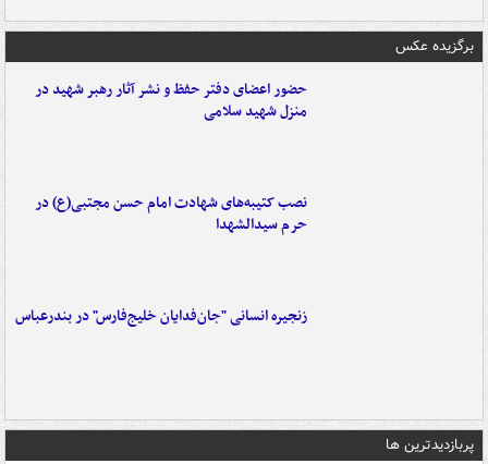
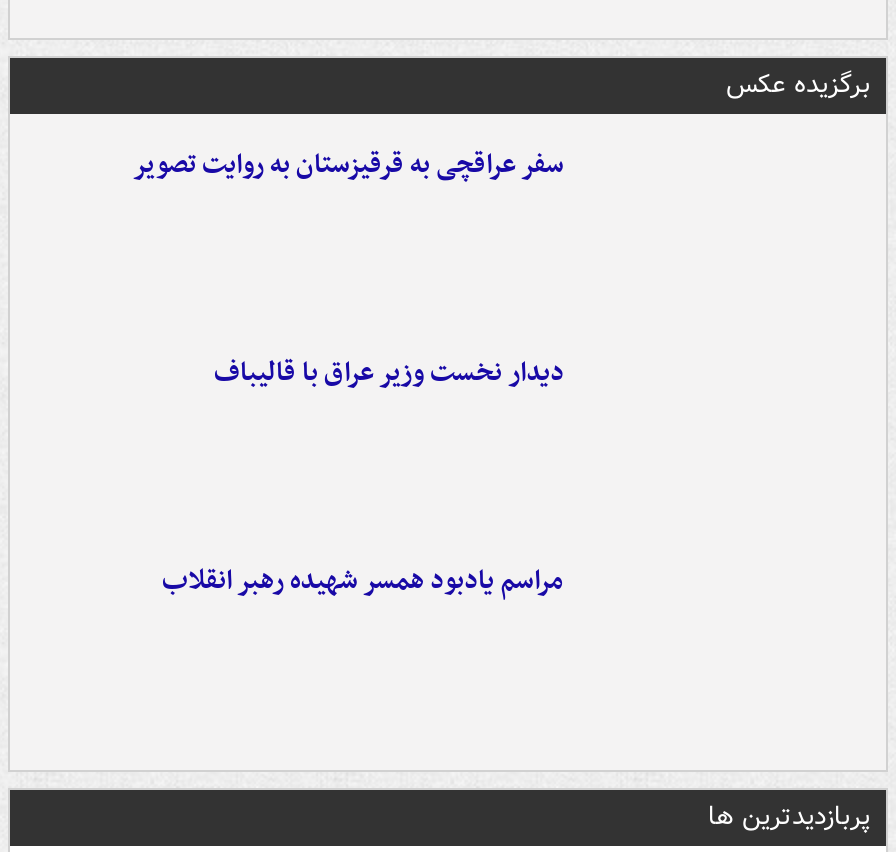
[35,77,307,124] حضور اعضای دفتر حفظ و نشر آثار رهبر شهید در | منزل شهید سلامی -> [132,141,564,187] سفر عراقچی به قرقیزستان به روایت تصویر
[35,190,307,237] نصب کتیبه‌های شهادت امام حسن مجتبی(ع) در | حرم سیدالشهدا -> [214,349,564,395] دیدار نخست وزیر عراق با قالیباف
[15,303,307,328] زنجیره انسانی "جان‌فدایان خلیج‌فارس" در بندرعباس -> [162,557,564,603] مراسم یادبود همسر شهیده رهبر انقلاب

